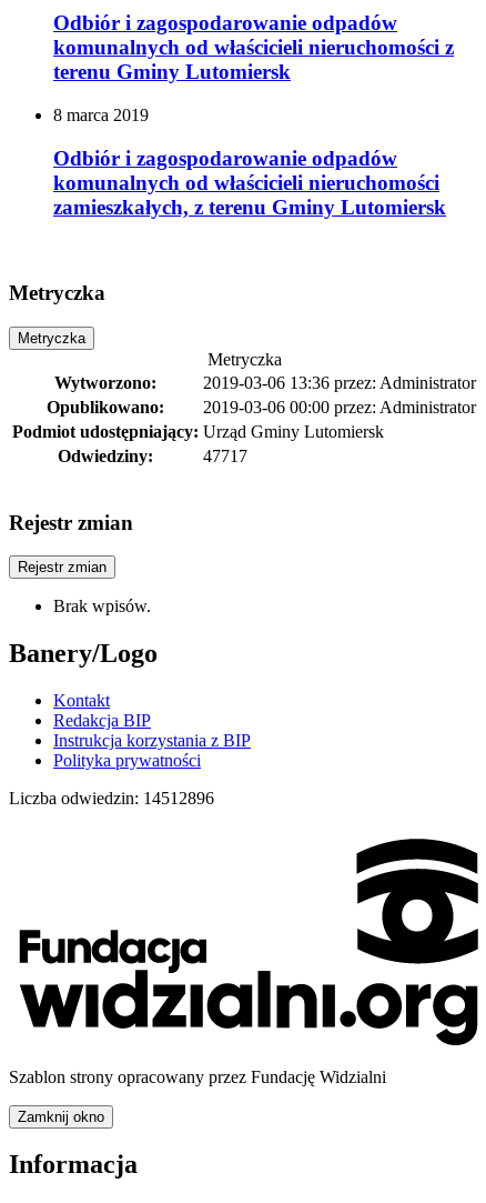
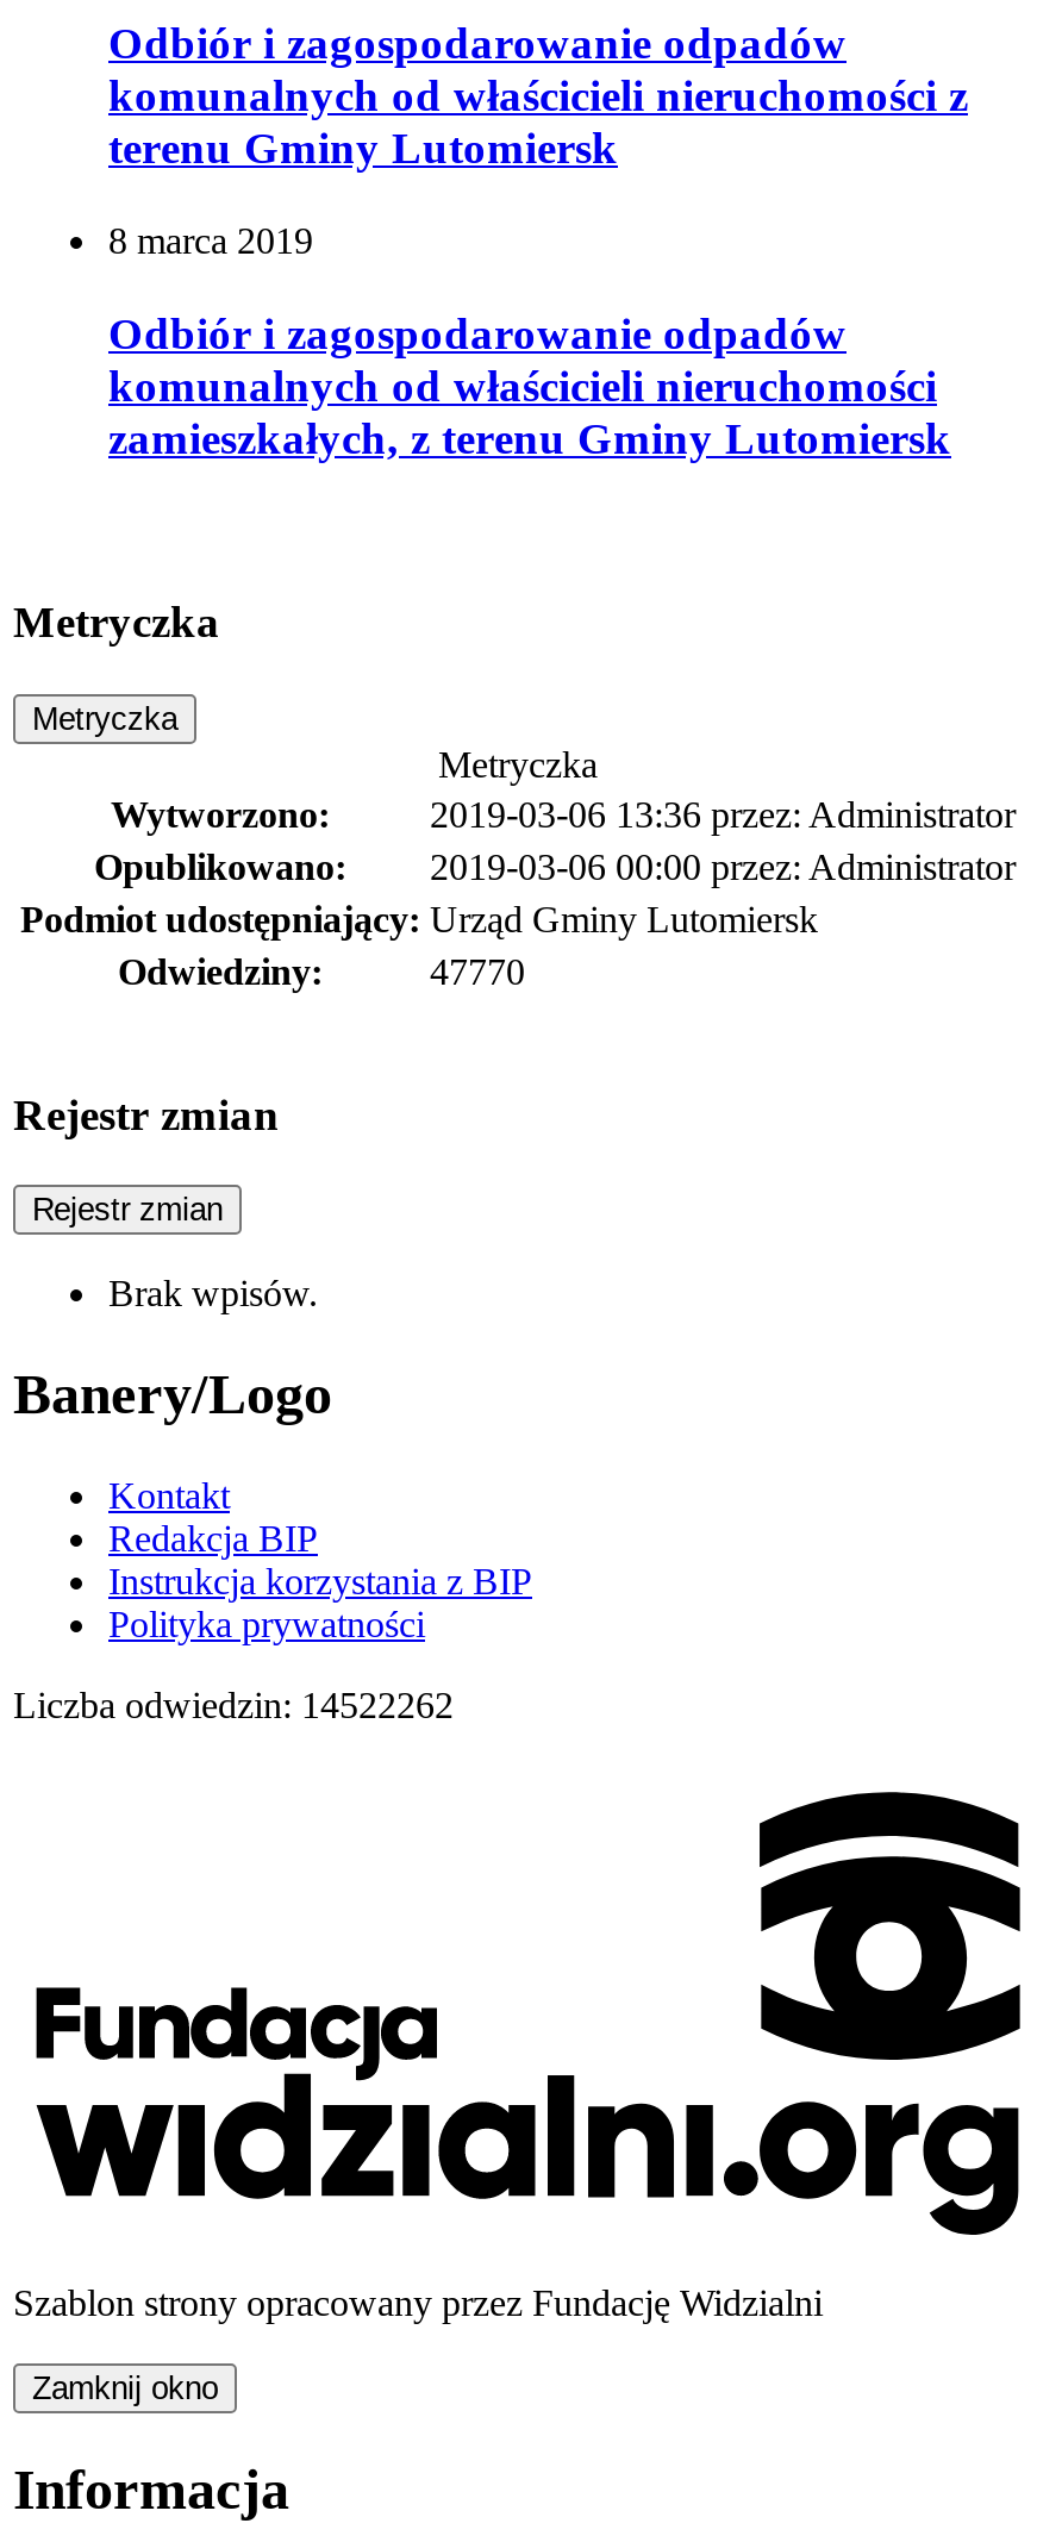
[203,446,247,465] 47717 -> [430,951,525,992] 47770
[9,789,214,808] Liczba odwiedzin: 14512896 -> [13,1685,454,1726] Liczba odwiedzin: 14522262

